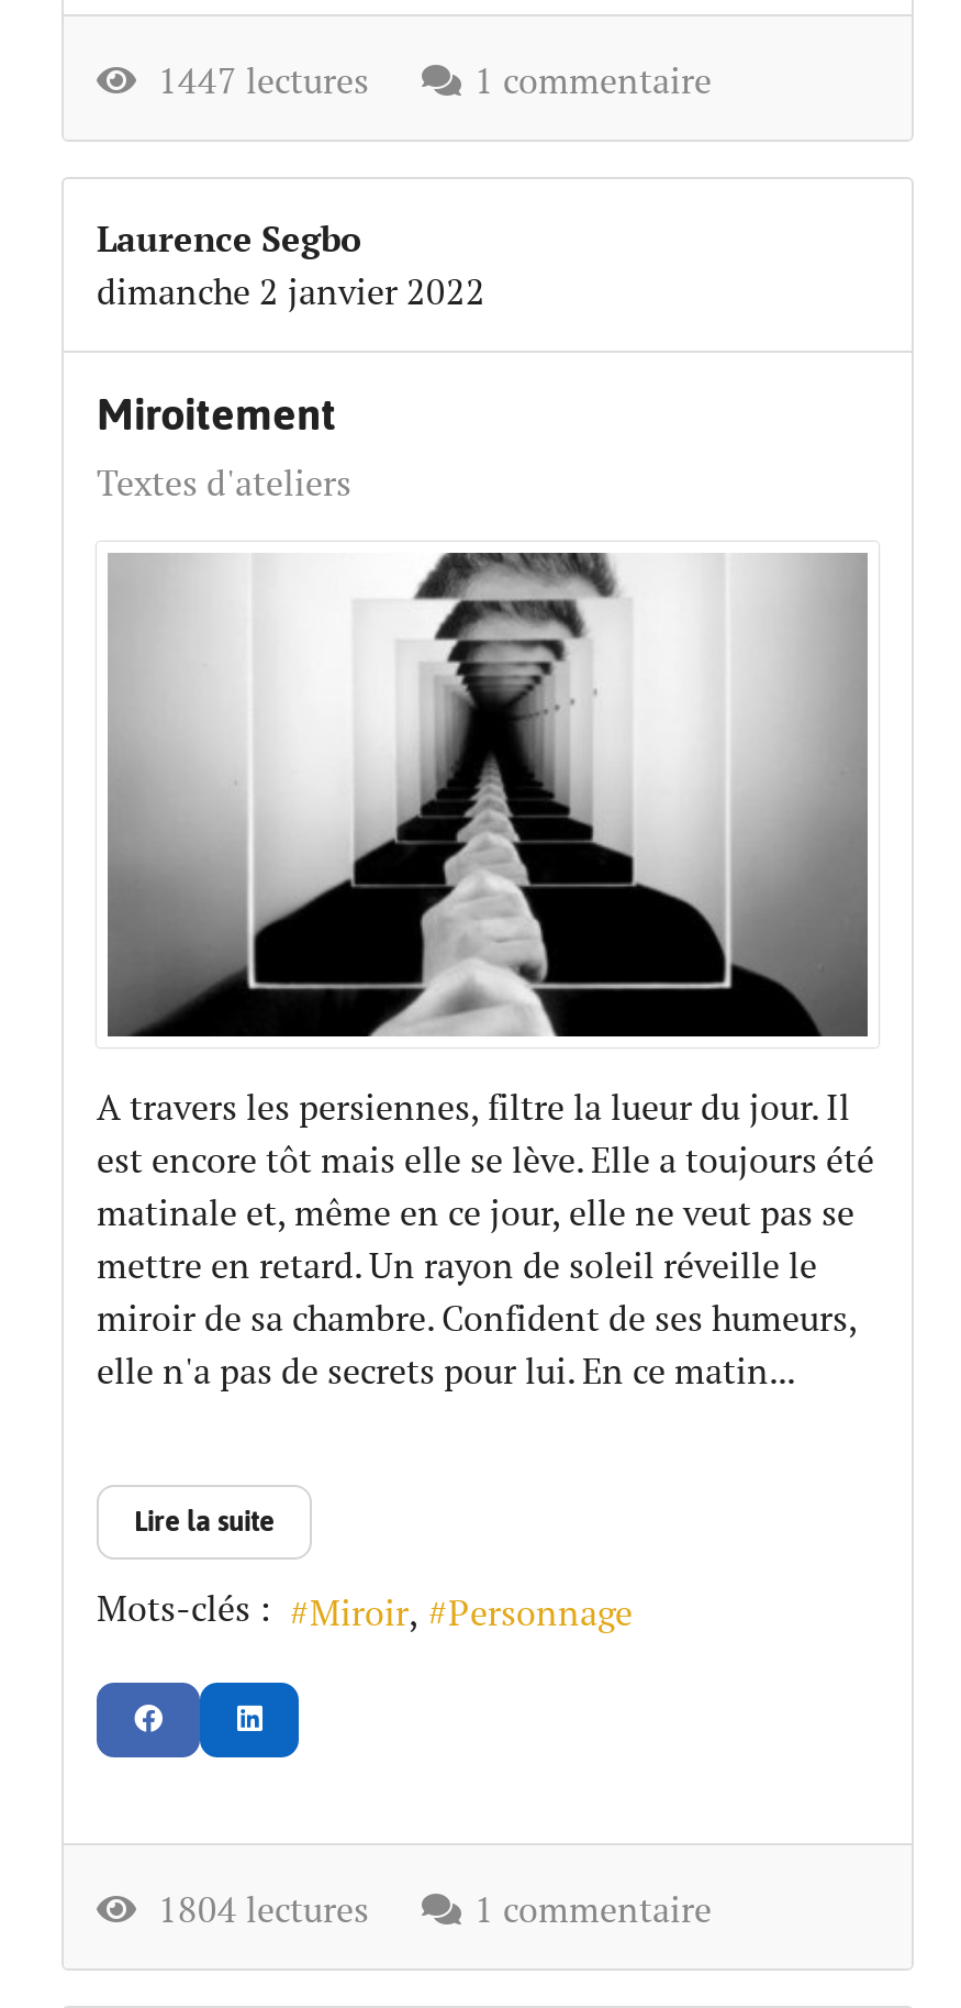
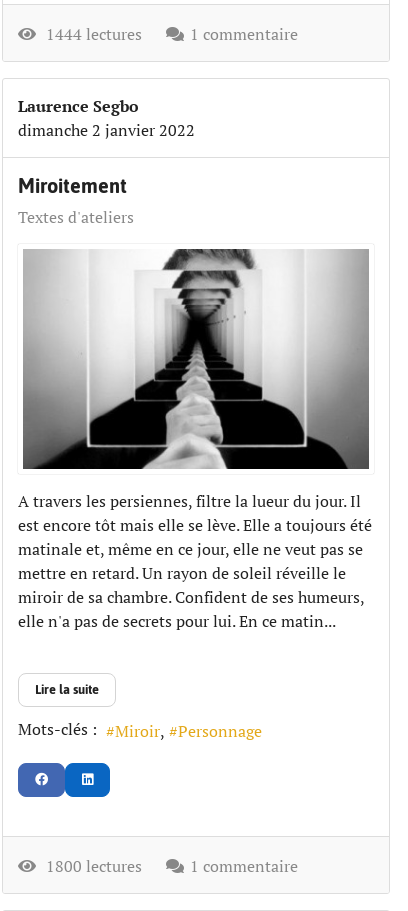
[141,55,369,104] 1447 lectures -> [38,23,142,45] 1444 lectures
[141,1886,369,1934] 1804 lectures -> [38,855,142,877] 1800 lectures

